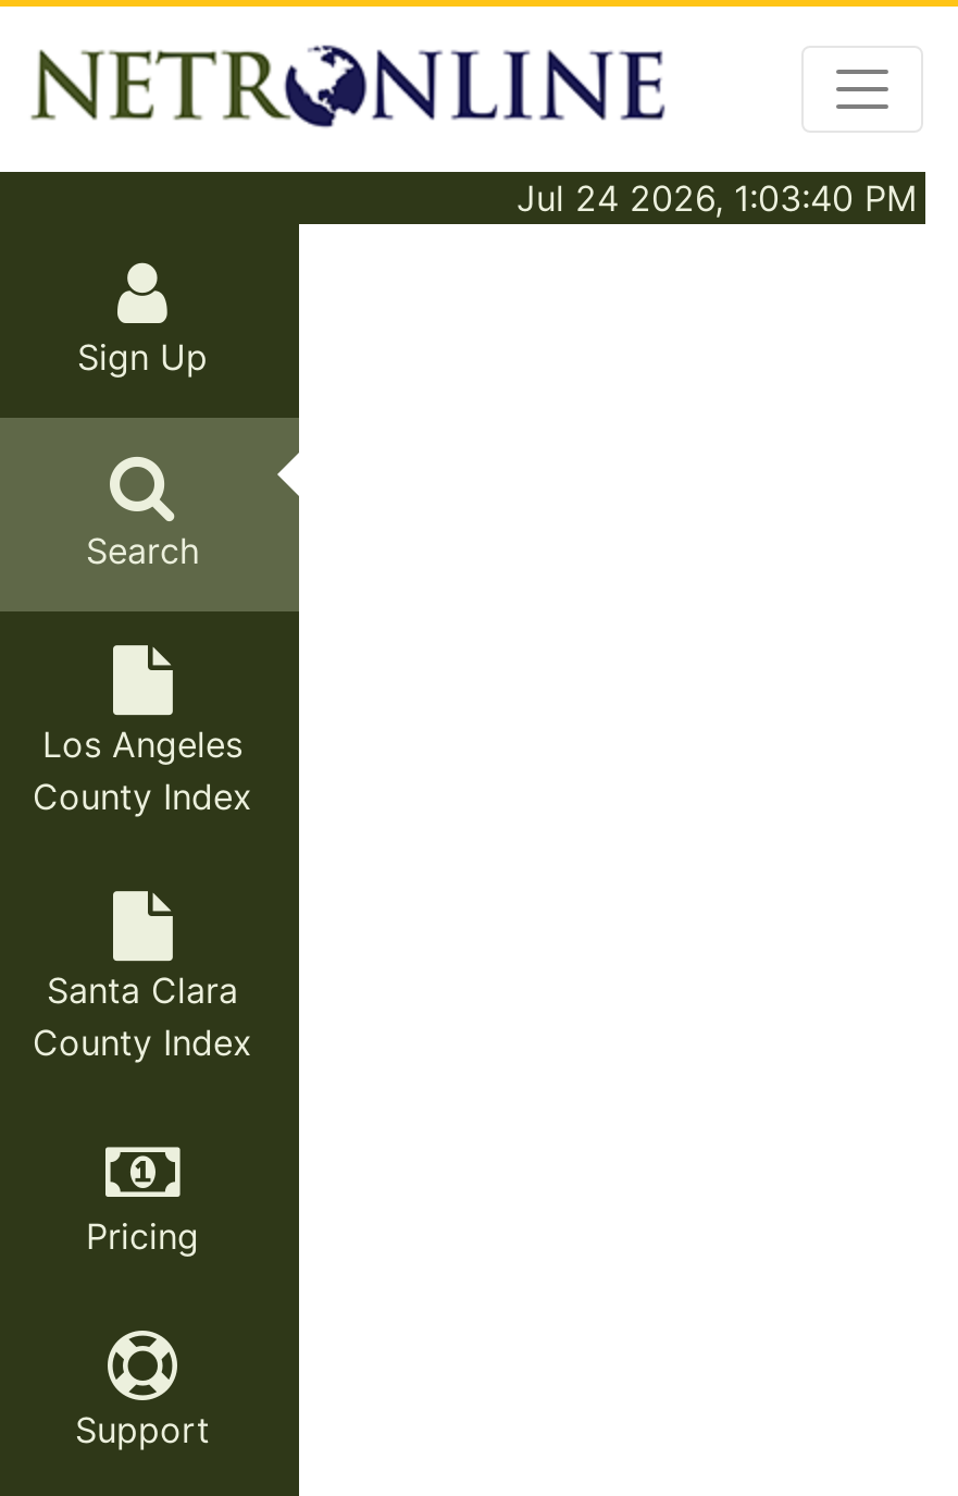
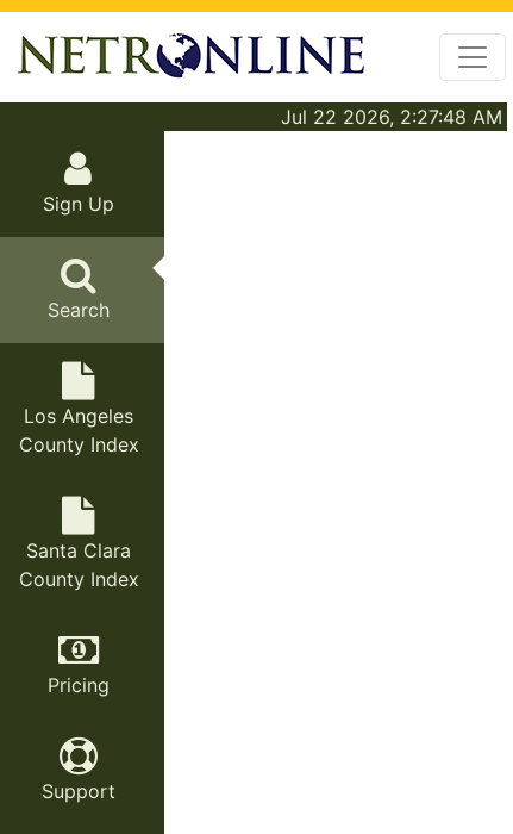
[517,176,917,220] Jul 24 2026, 1:03:40 PM -> [281,105,502,129] Jul 22 2026, 2:27:48 AM

